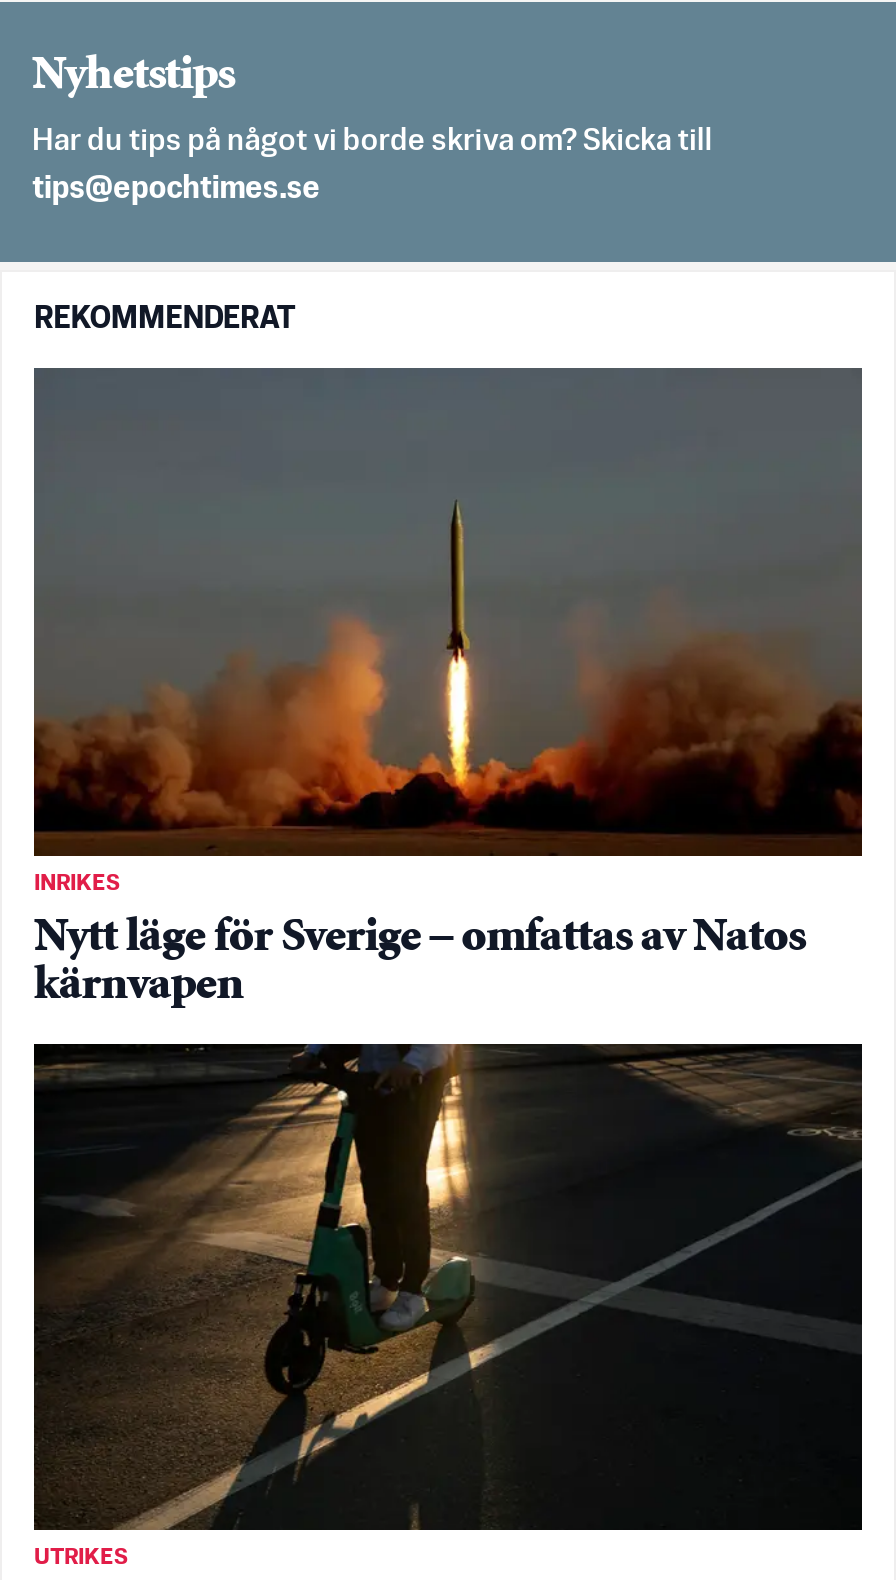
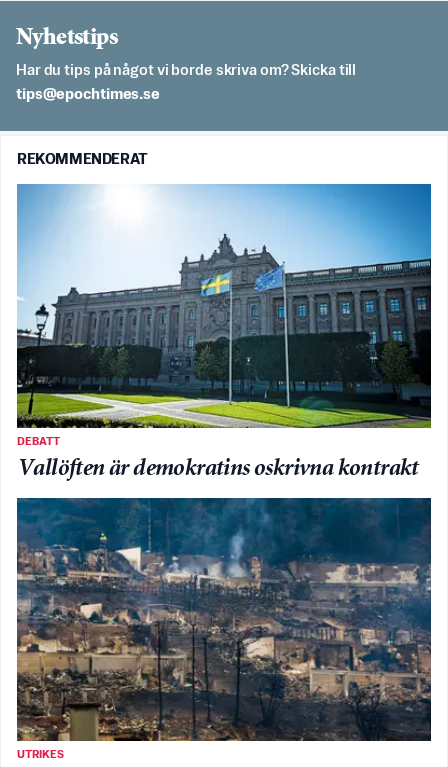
[32,366,862,1009] [image] | INRIKES | Nytt läge för Sverige – omfattas av Natos | kärnvapen -> [16,183,432,481] [image] | DEBATT | Vallöften är demokratins oskrivna kontrakt
[32,1042,862,1532] [image] -> [16,497,432,742] [image]

